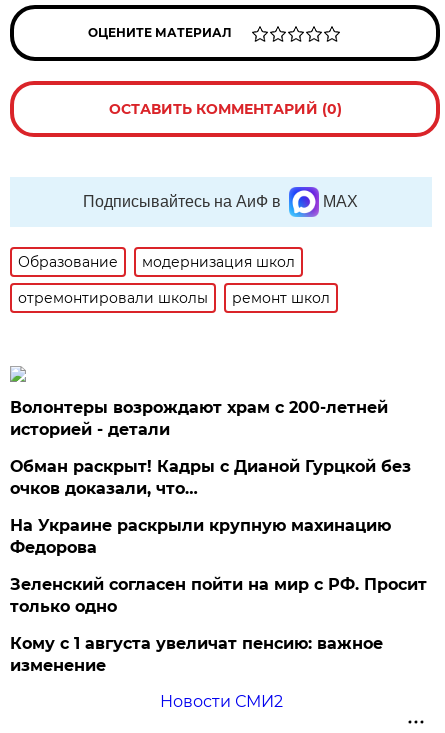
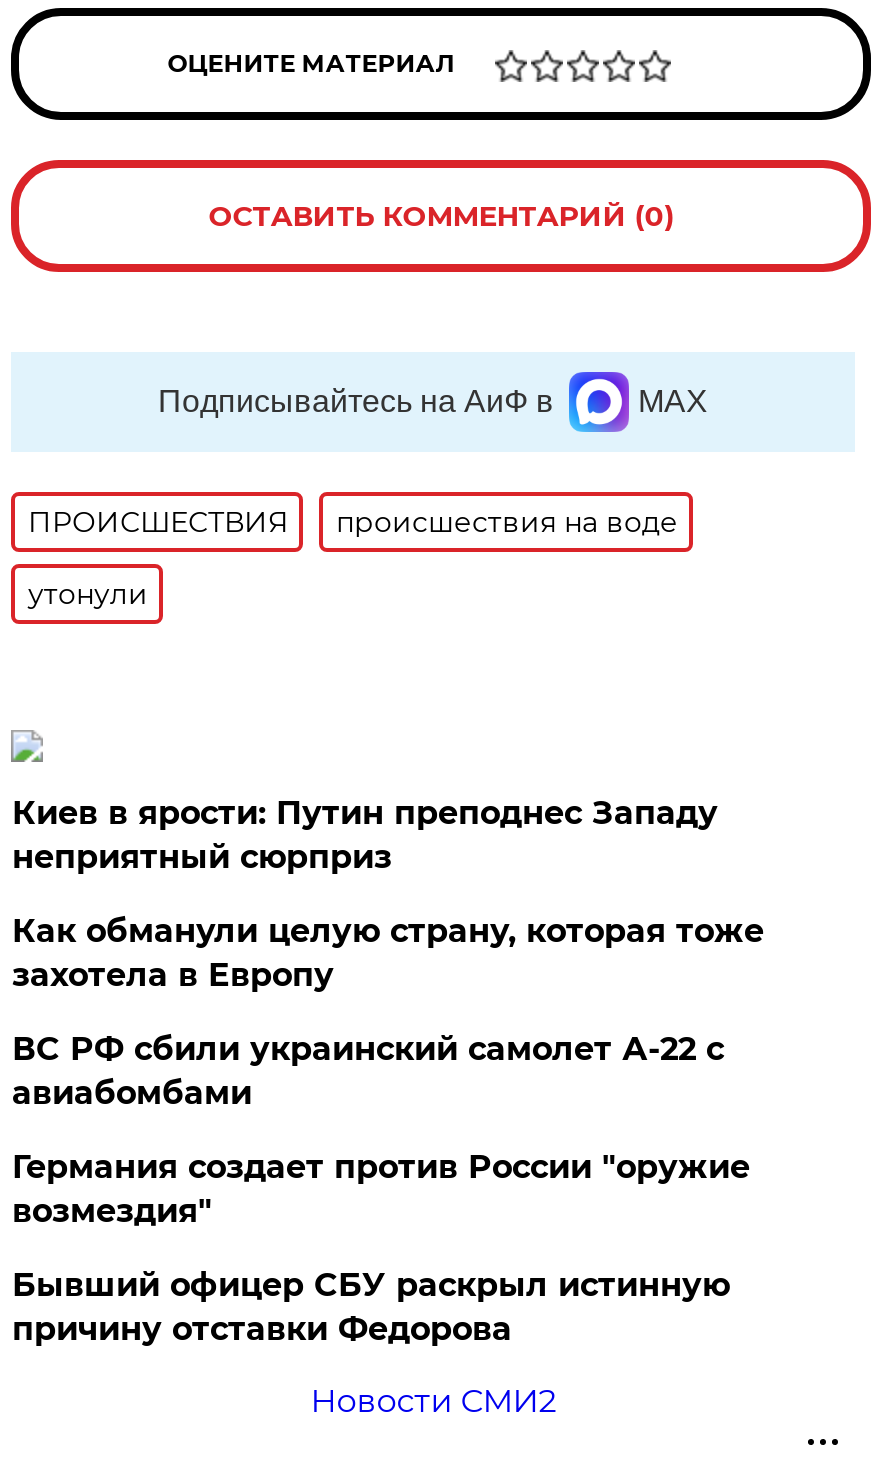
[18,253,295,271] Образование | модернизация школ -> [28,504,678,540] ПРОИСШЕСТВИЯ | происшествия на воде
[18,289,330,307] отремонтировали школы | ремонт школ -> [28,576,148,612] утонули
[10,398,388,439] Волонтеры возрождают храм с 200-летней | историей - детали -> [12,794,718,876] Киев в ярости: Путин преподнес Западу | неприятный сюрприз
[10,457,411,498] Обман раскрыт! Кадры с Дианой Гурцкой без | очков доказали, что… -> [12,912,764,994] Как обманули целую страну, которая тоже | захотела в Европу
[10,516,391,557] На Украине раскрыли крупную махинацию | Федорова -> [12,1030,724,1112] ВС РФ сбили украинский самолет А-22 с | авиабомбами
[10,575,427,616] Зеленский согласен пойти на мир с РФ. Просит | только одно -> [12,1148,750,1230] Германия создает против России "оружие | возмездия"
[10,634,383,675] Кому с 1 августа увеличат пенсию: важное | изменение -> [12,1266,730,1348] Бывший офицер СБУ раскрыл истинную | причину отставки Федорова

